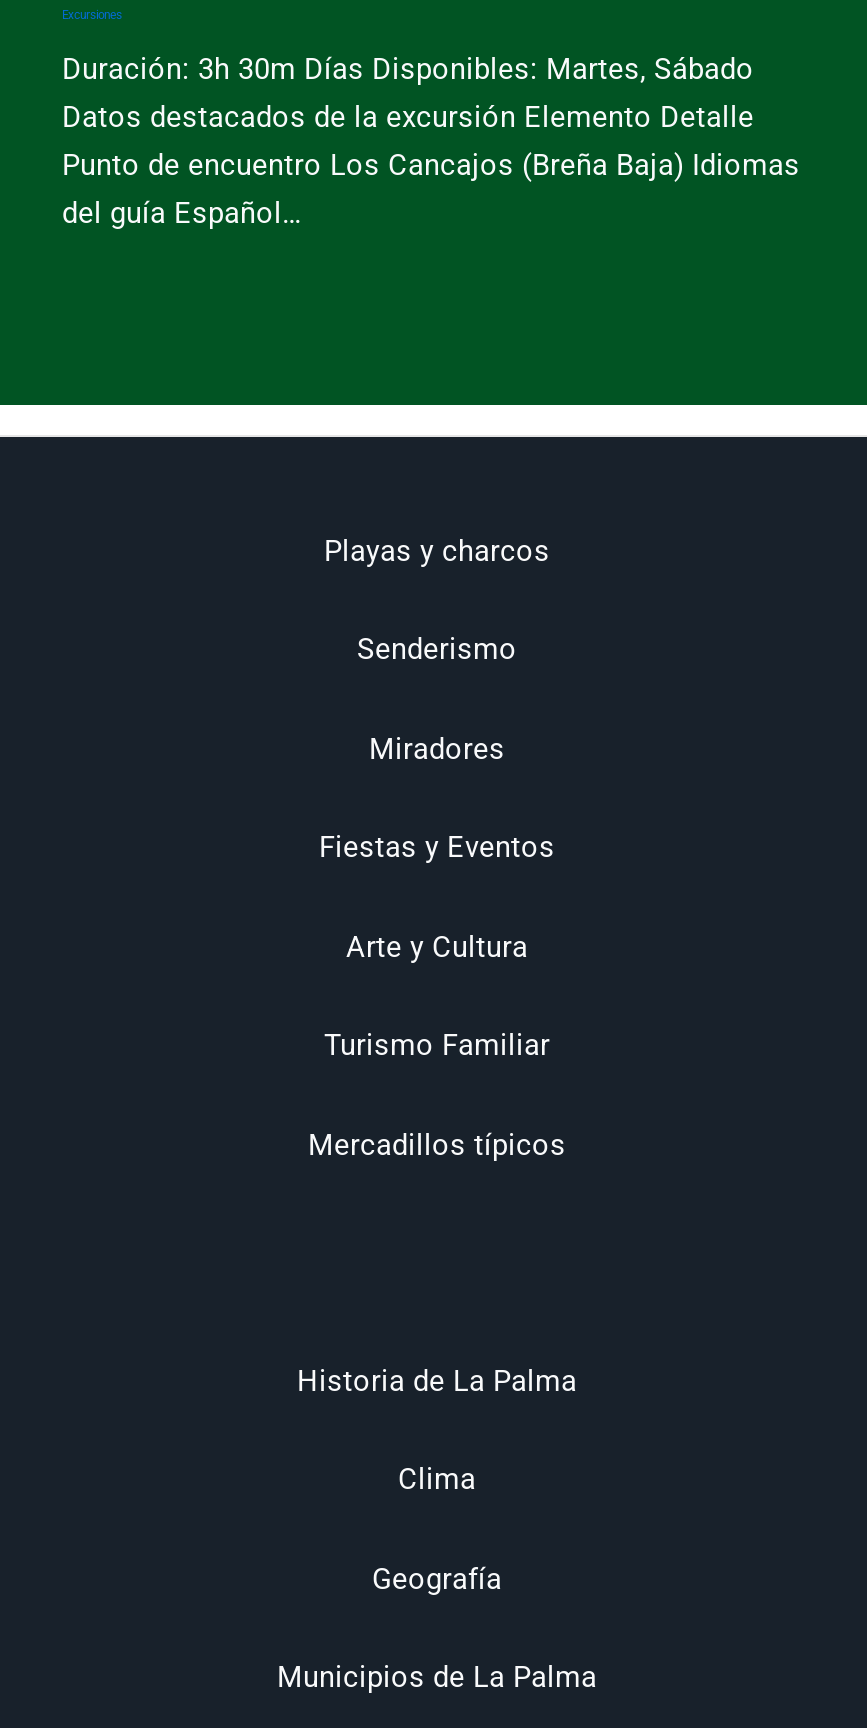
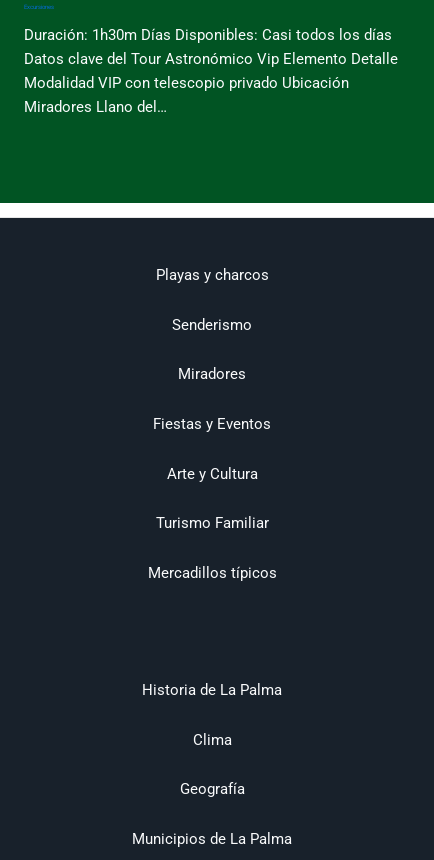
[62,52,800,232] Duración: 3h 30m Días Disponibles: Martes, Sábado | Datos destacados de la excursión Elemento Detalle | Punto de encuentro Los Cancajos (Breña Baja) Idiomas | del guía Español… -> [24,26,398,116] Duración: 1h30m Días Disponibles: Casi todos los días | Datos clave del Tour Astronómico Vip Elemento Detalle | Modalidad VIP con telescopio privado Ubicación | Miradores Llano del…

